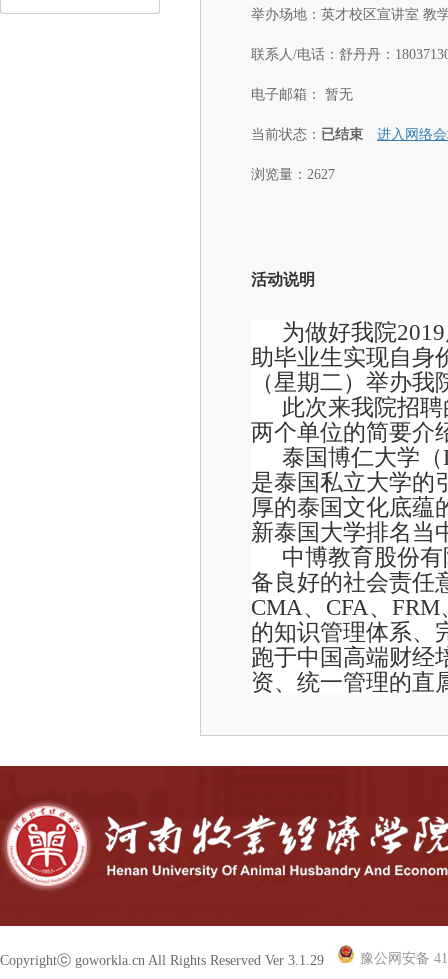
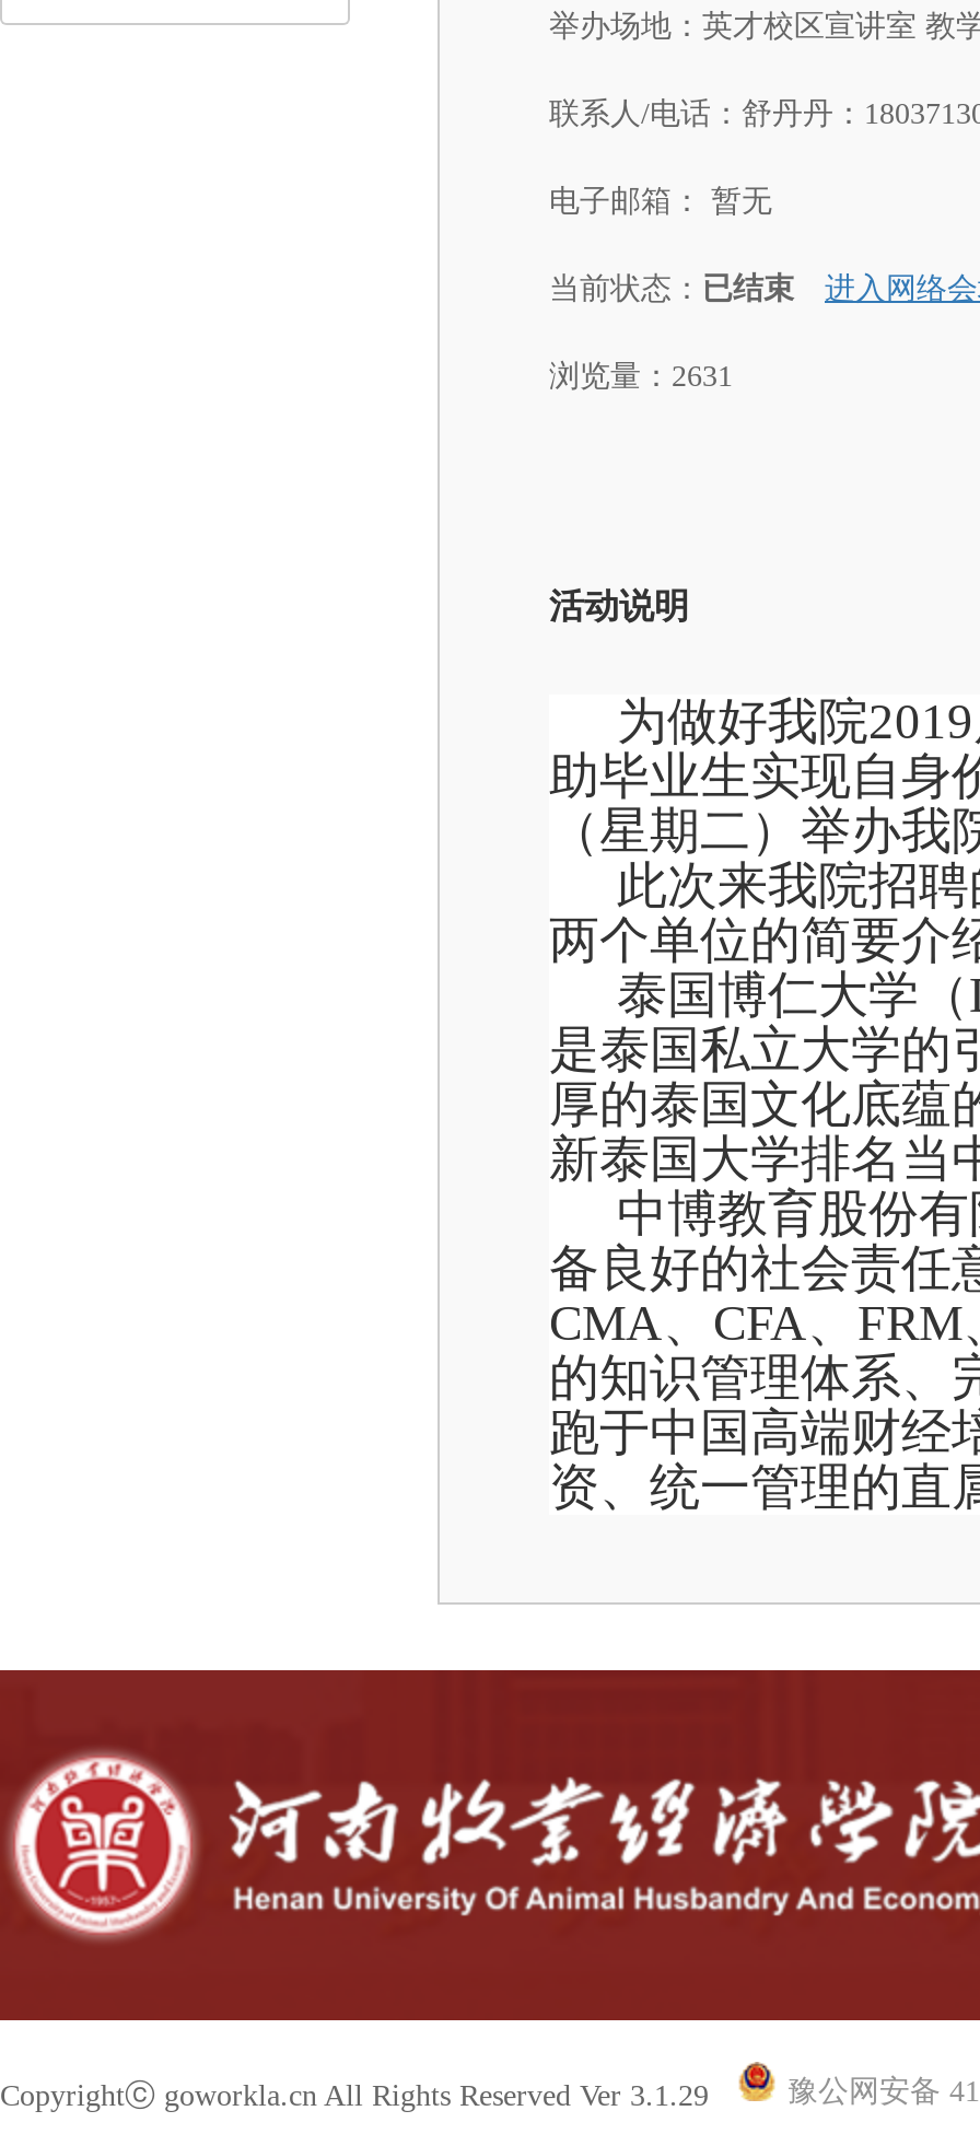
[251,167,335,182] 浏览量：2627 -> [549,360,733,393] 浏览量：2631

